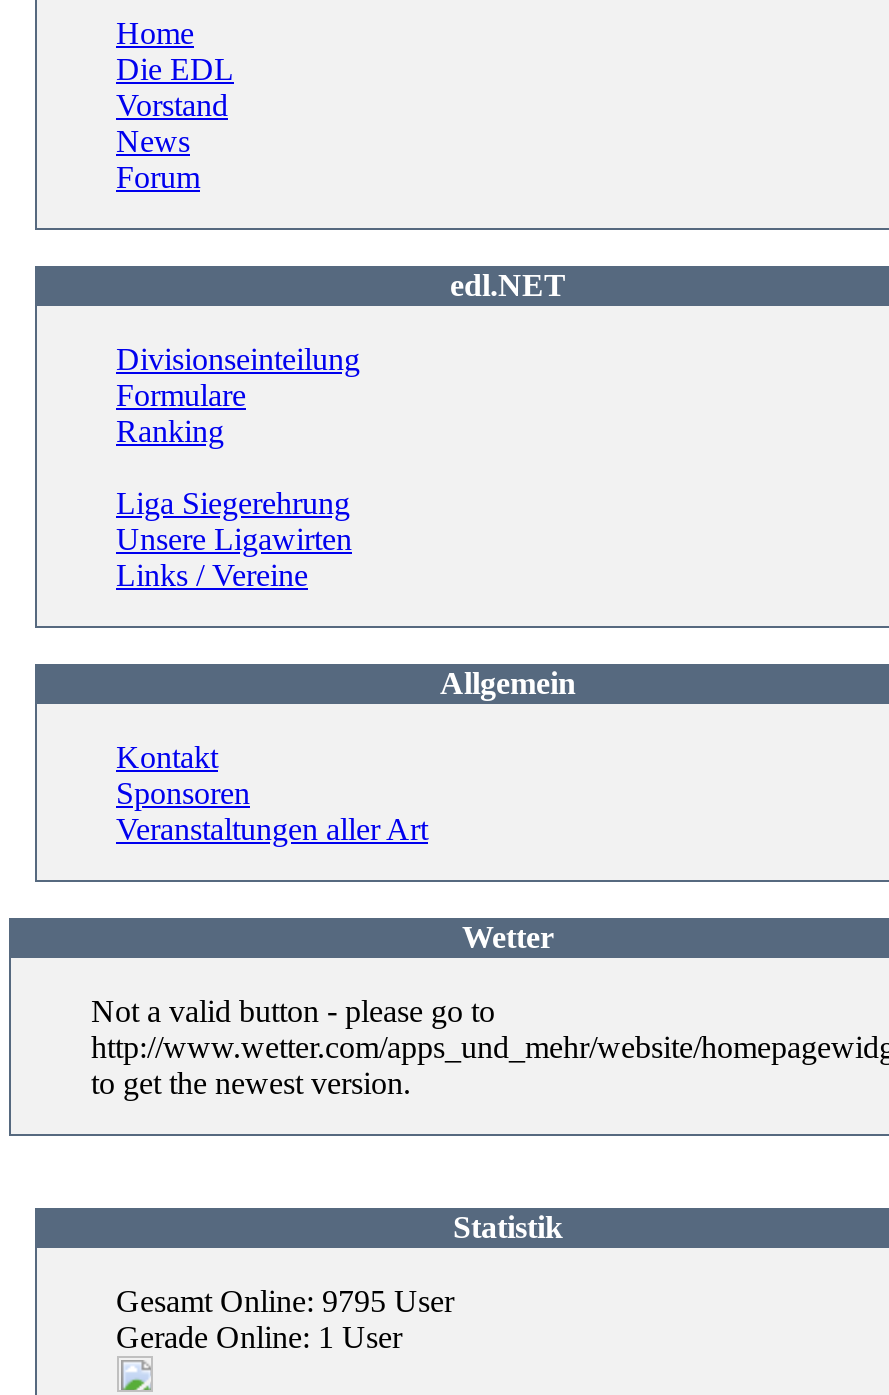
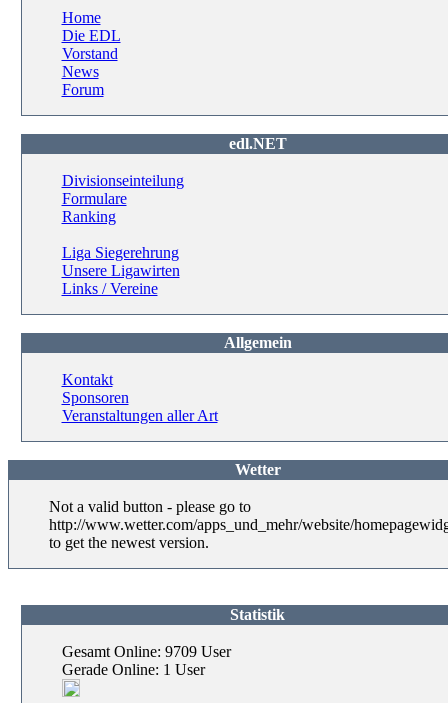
[116,1284,454,1318] Gesamt Online: 9795 User -> [61,643,230,660] Gesamt Online: 9709 User

